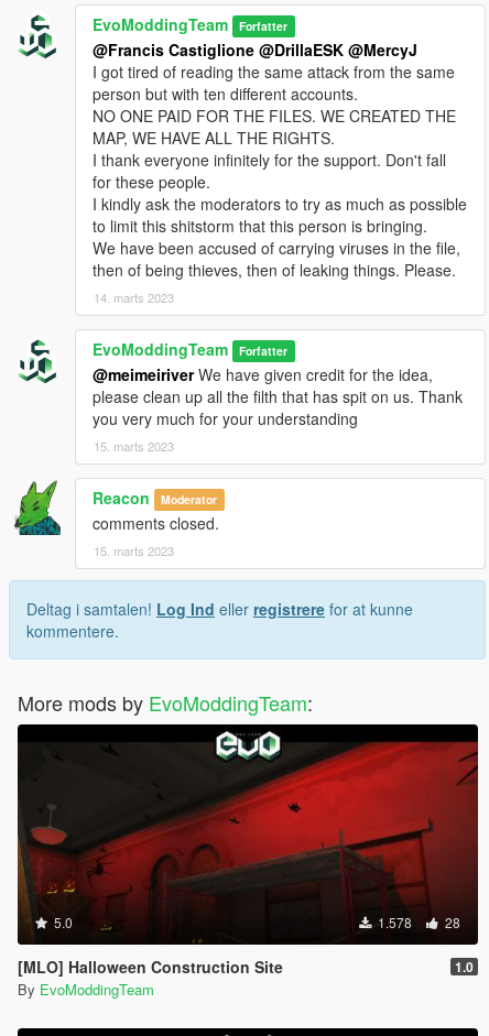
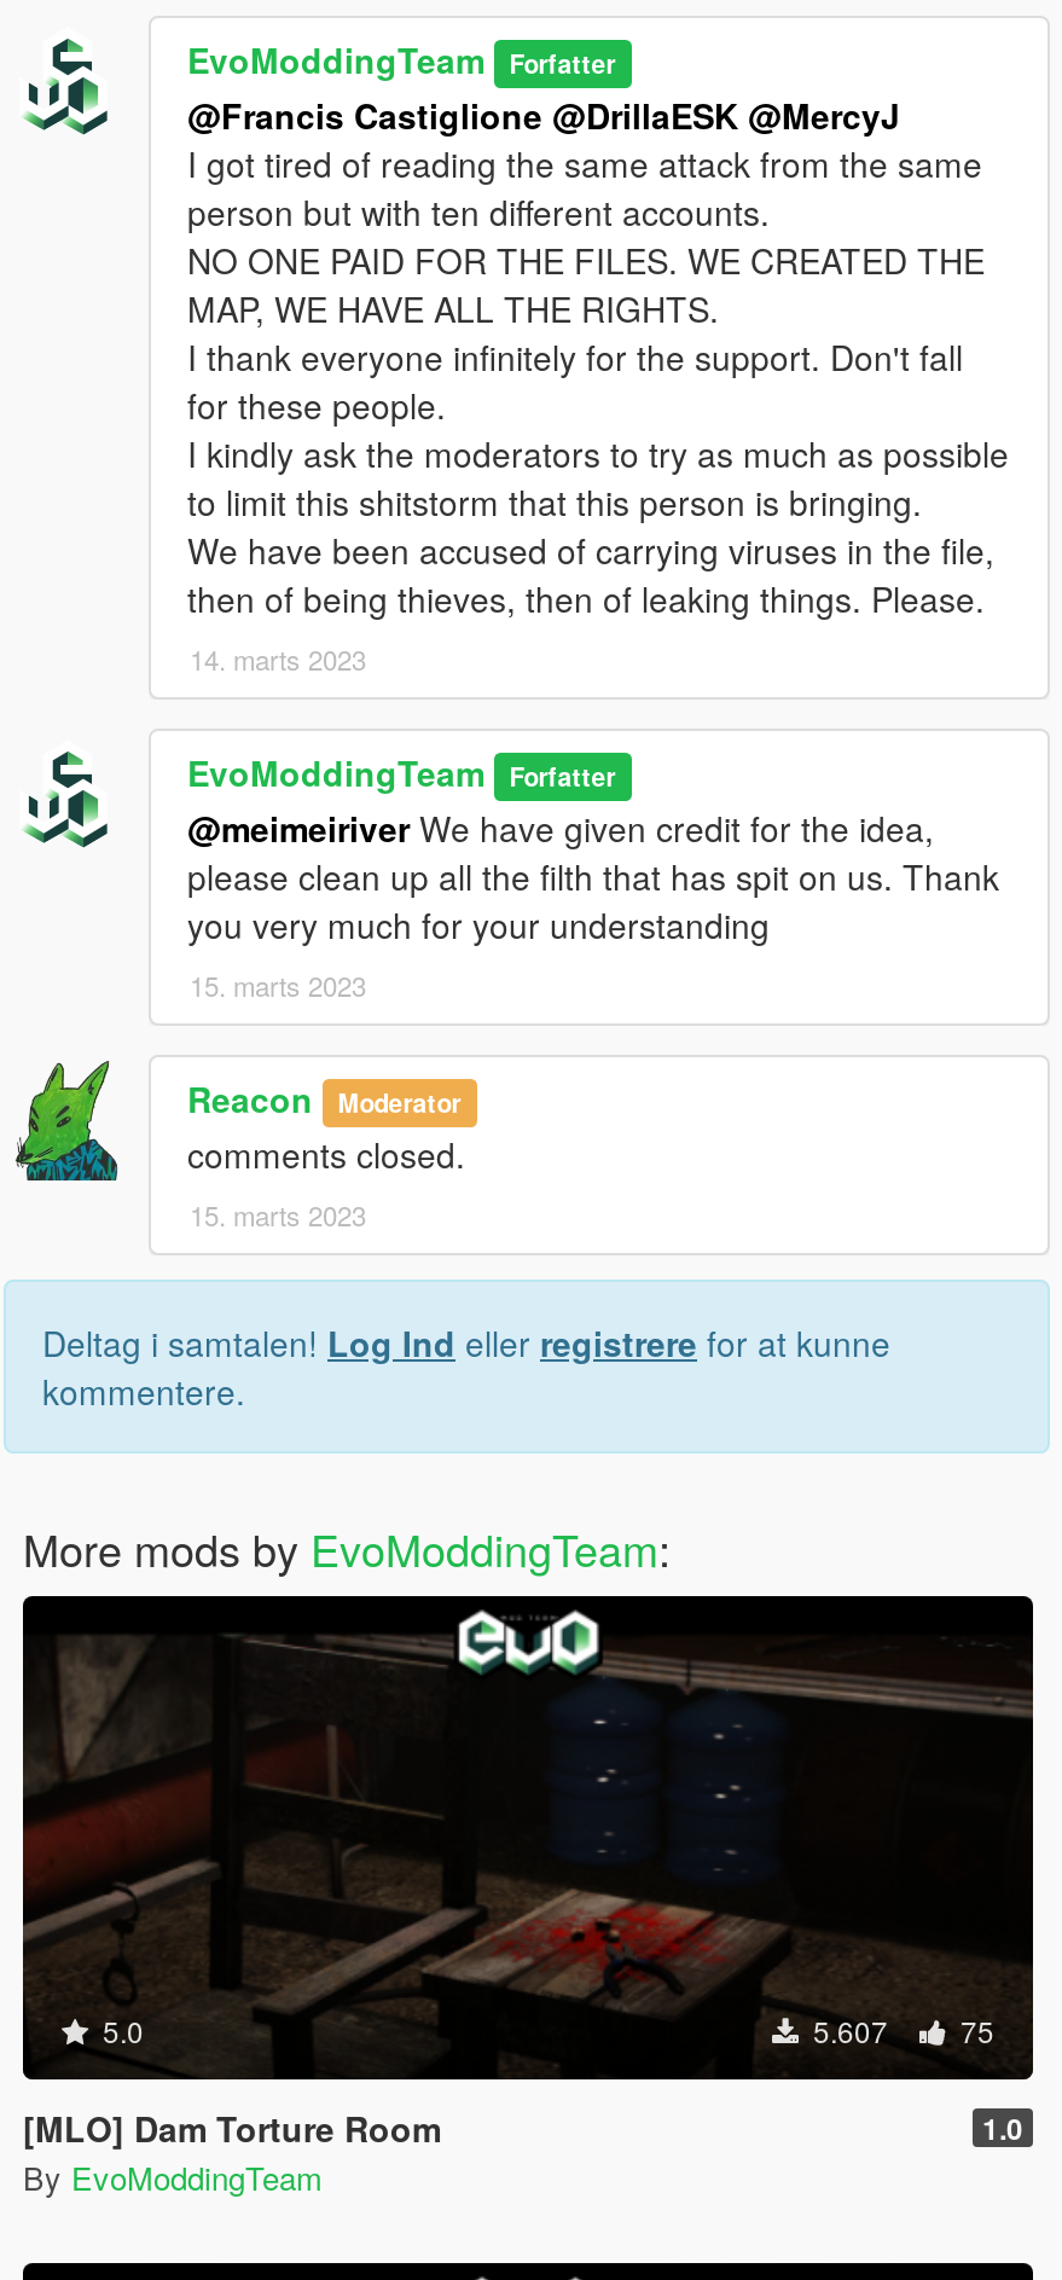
[18,741,479,931] [image] | 1.578 -> [23,1635,1035,2050] [image] | 5.607
[442,912,460,931] 28 -> [953,2009,994,2050] 75
[18,955,283,977] [MLO] Halloween Construction Site -> [23,2103,441,2151] [MLO] Dam Torture Room

